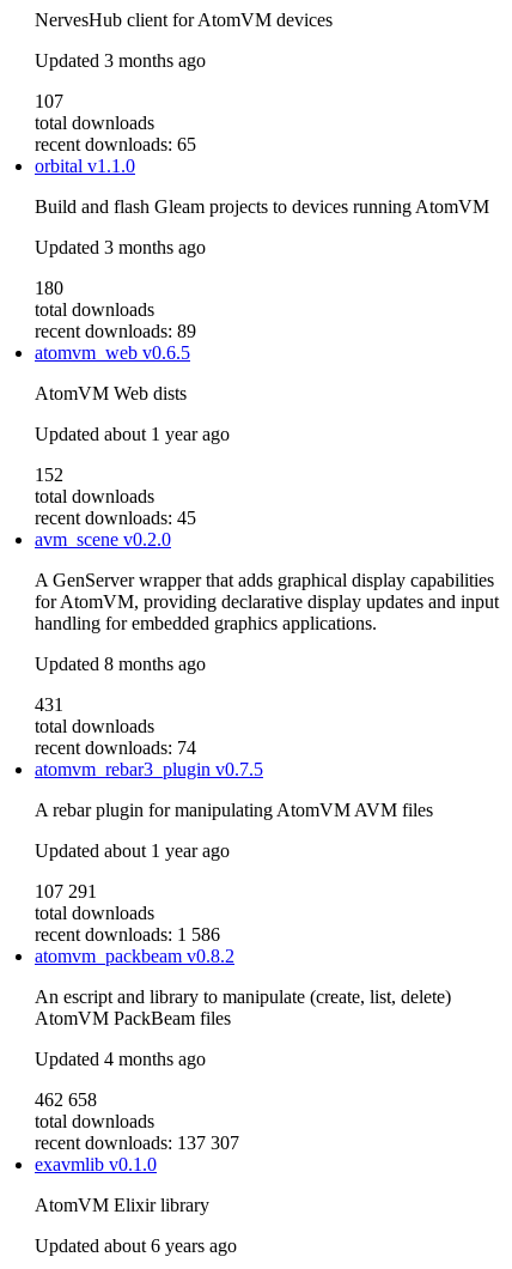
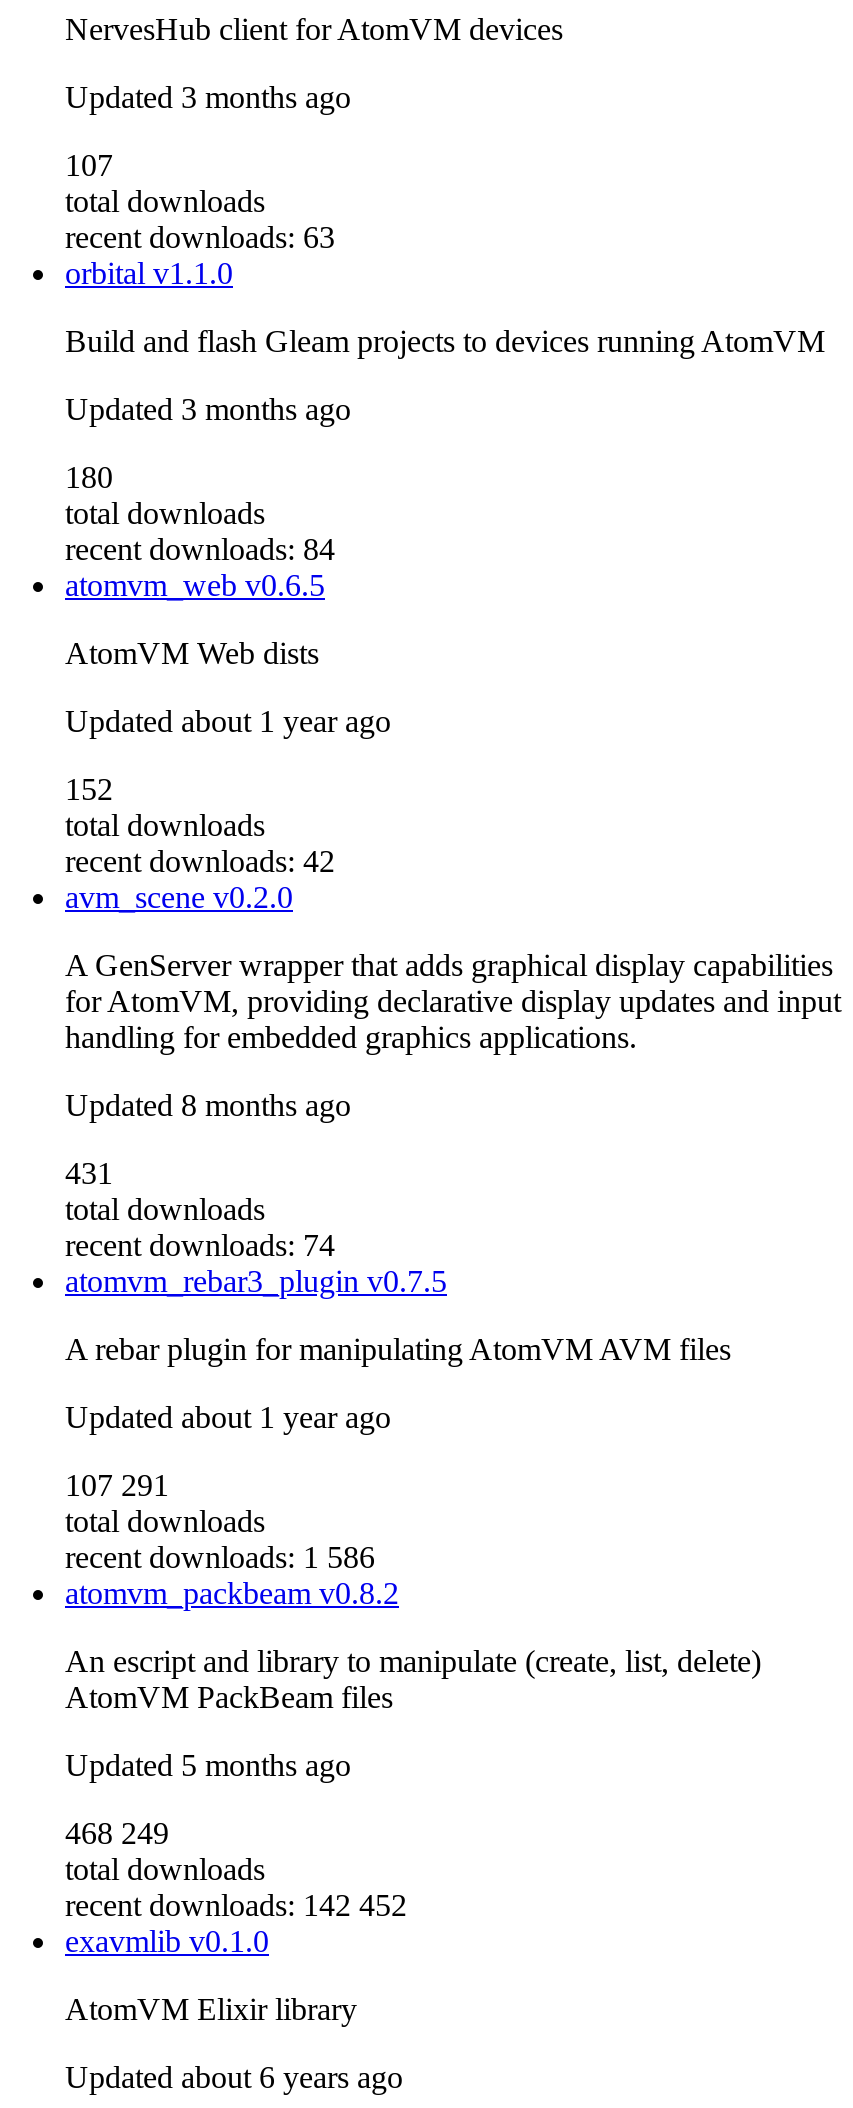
[35,135,196,155] recent downloads: 65 -> [65,221,335,255] recent downloads: 63
[35,321,196,342] recent downloads: 89 -> [65,533,335,567] recent downloads: 84
[35,508,196,528] recent downloads: 45 -> [65,845,335,879] recent downloads: 42
[35,1049,206,1070] Updated 4 months ago -> [65,1749,351,1783] Updated 5 months ago
[35,1090,97,1110] 462 658 -> [65,1817,169,1851] 468 249
[35,1133,239,1153] recent downloads: 137 307 -> [65,1889,407,1923] recent downloads: 142 452

